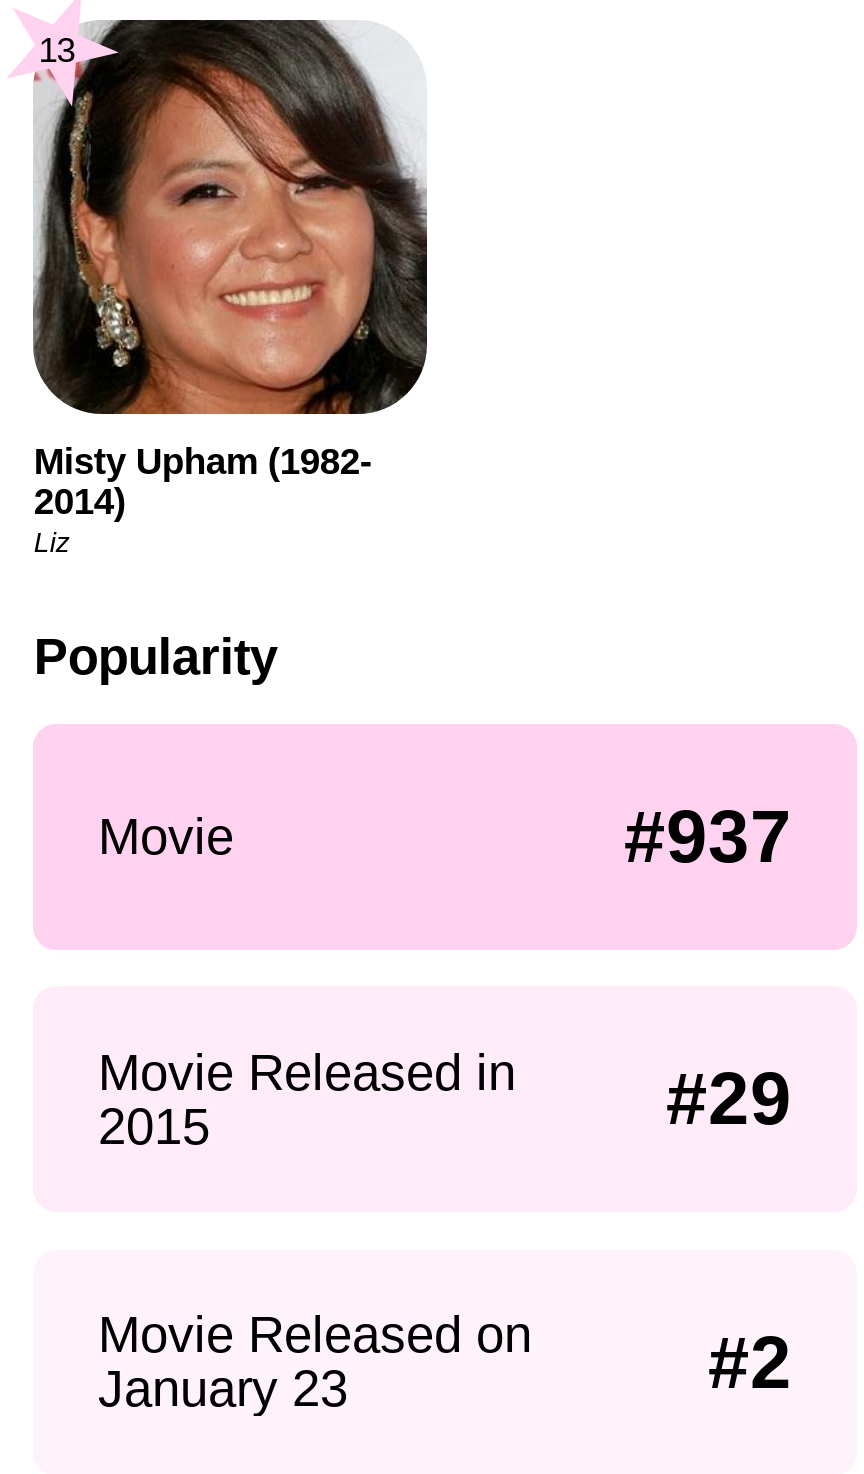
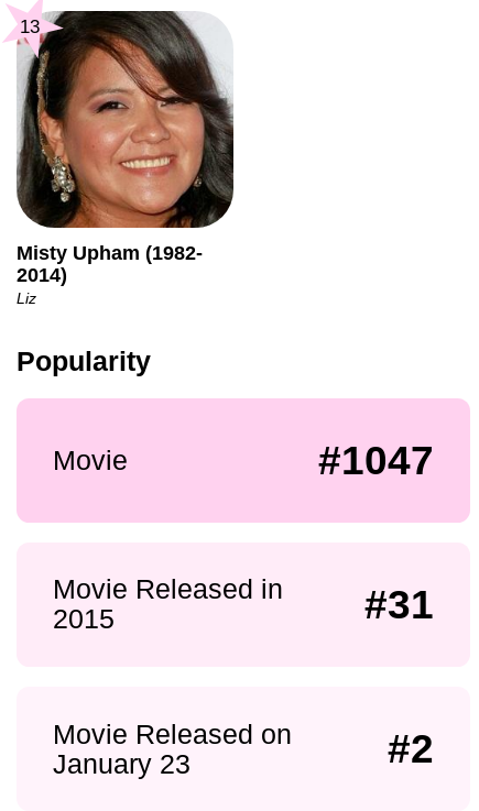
[624,795,792,877] #937 -> [319,438,434,483] #1047
[666,1058,792,1140] #29 -> [365,582,434,627] #31

